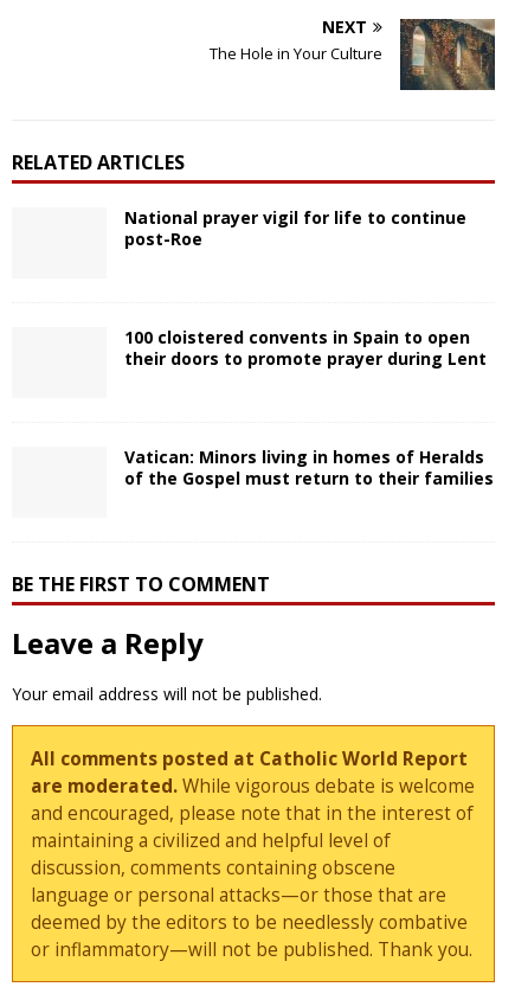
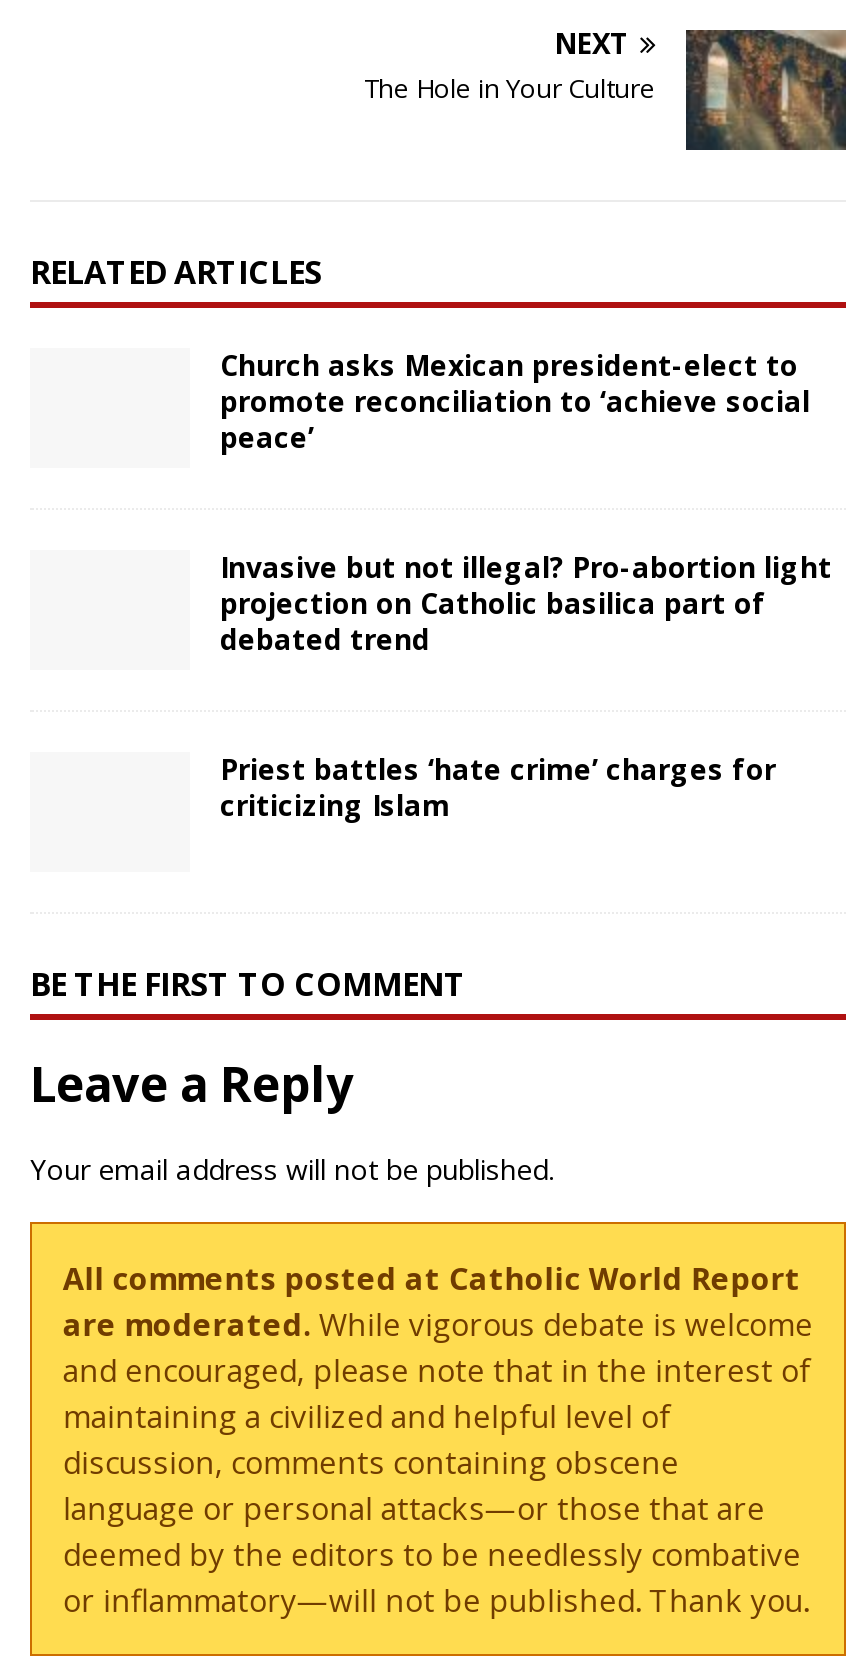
[124,206,466,250] National prayer vigil for life to continue | post-Roe -> [220,345,810,455] Church asks Mexican president-elect to | promote reconciliation to ‘achieve social | peace’
[124,325,487,369] 100 cloistered convents in Spain to open | their doors to promote prayer during Lent -> [220,547,832,657] Invasive but not illegal? Pro-abortion light | projection on Catholic basilica part of | debated trend
[124,445,494,489] Vatican: Minors living in homes of Heralds | of the Gospel must return to their families -> [220,750,776,824] Priest battles ‘hate crime’ charges for | criticizing Islam

